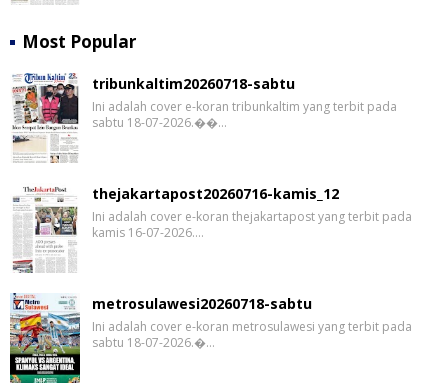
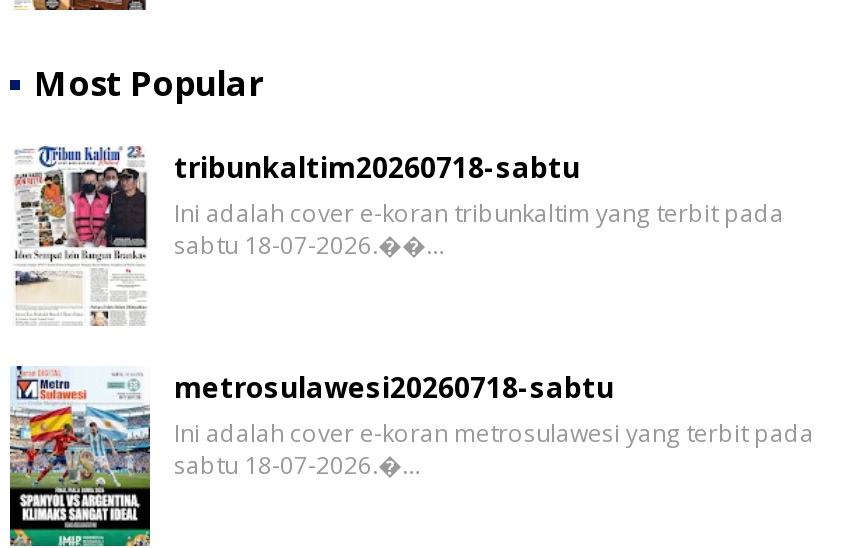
[13,184,412,273] [image] | thejakartapost20260716-kamis_12 | Ini adalah cover e-koran thejakartapost yang terbit pada | kamis 16-07-2026.… -> none

